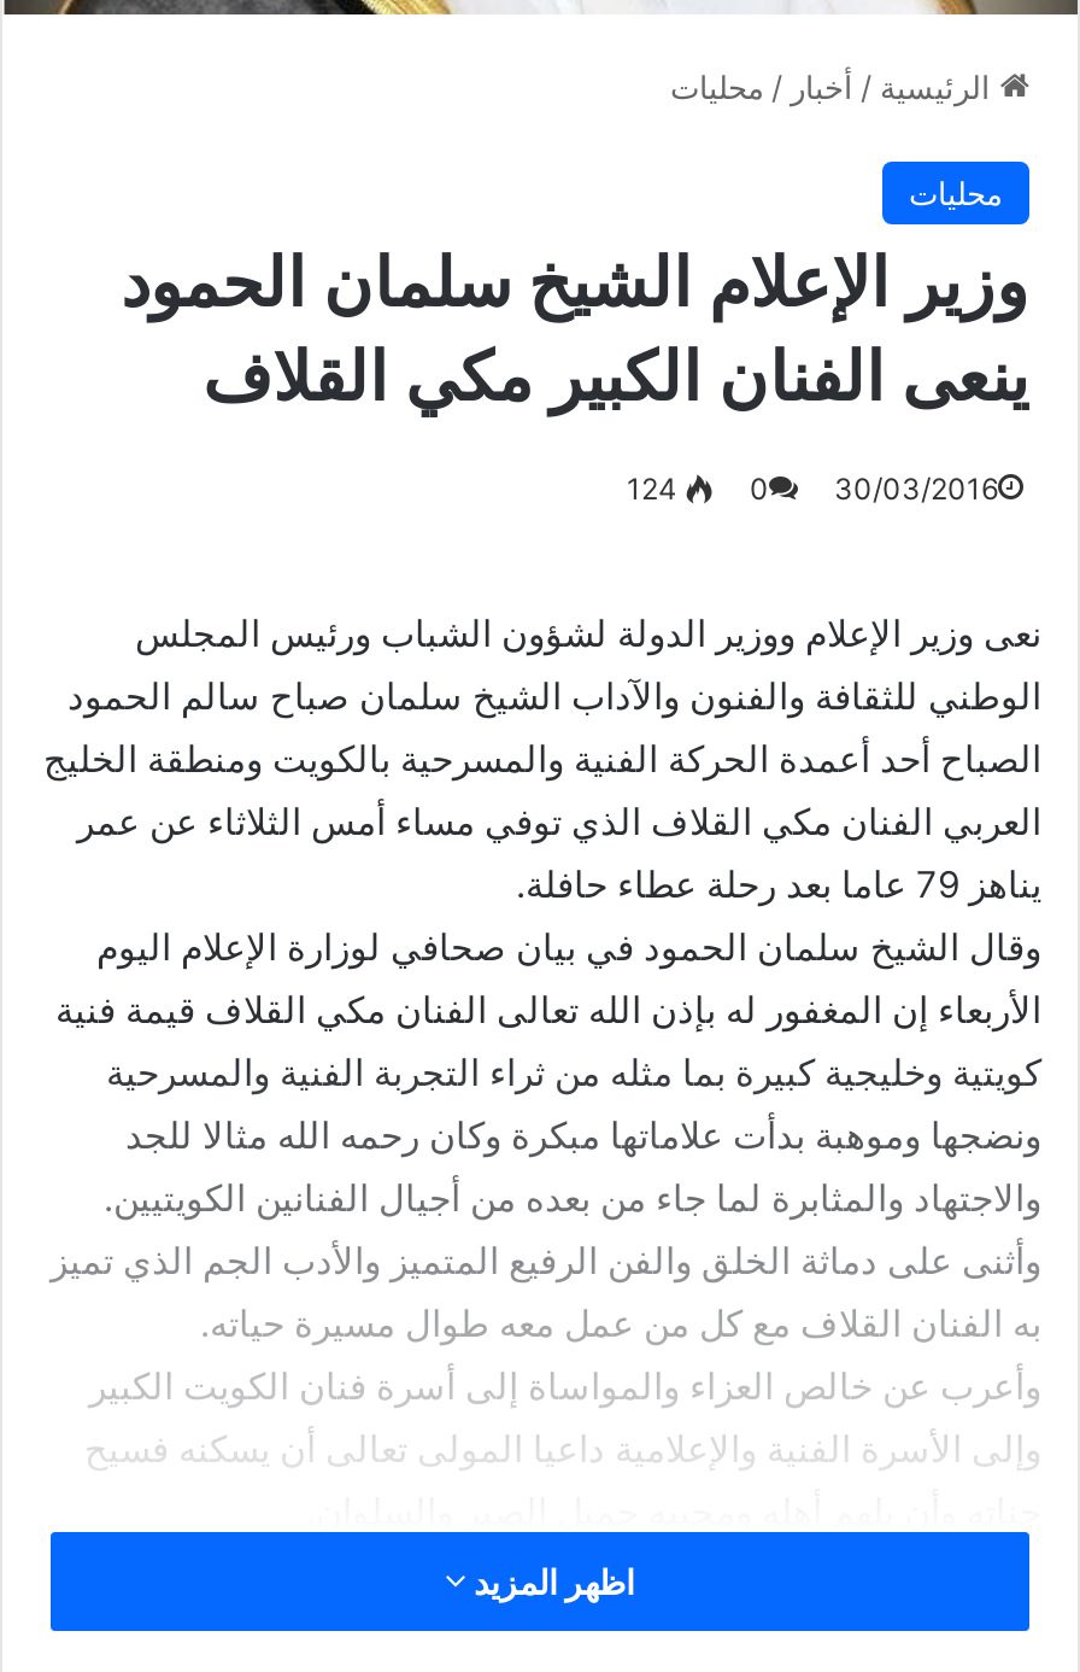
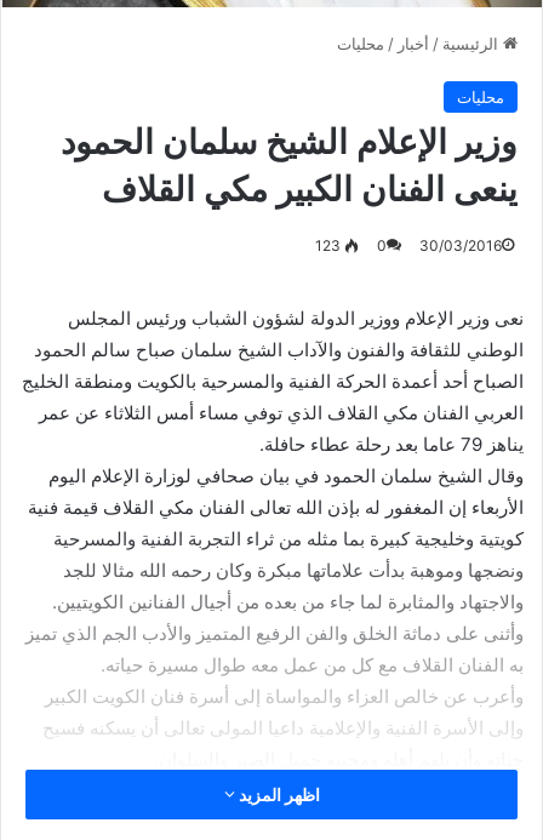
[627,472,677,508] 124 -> [315,237,341,255] 123

